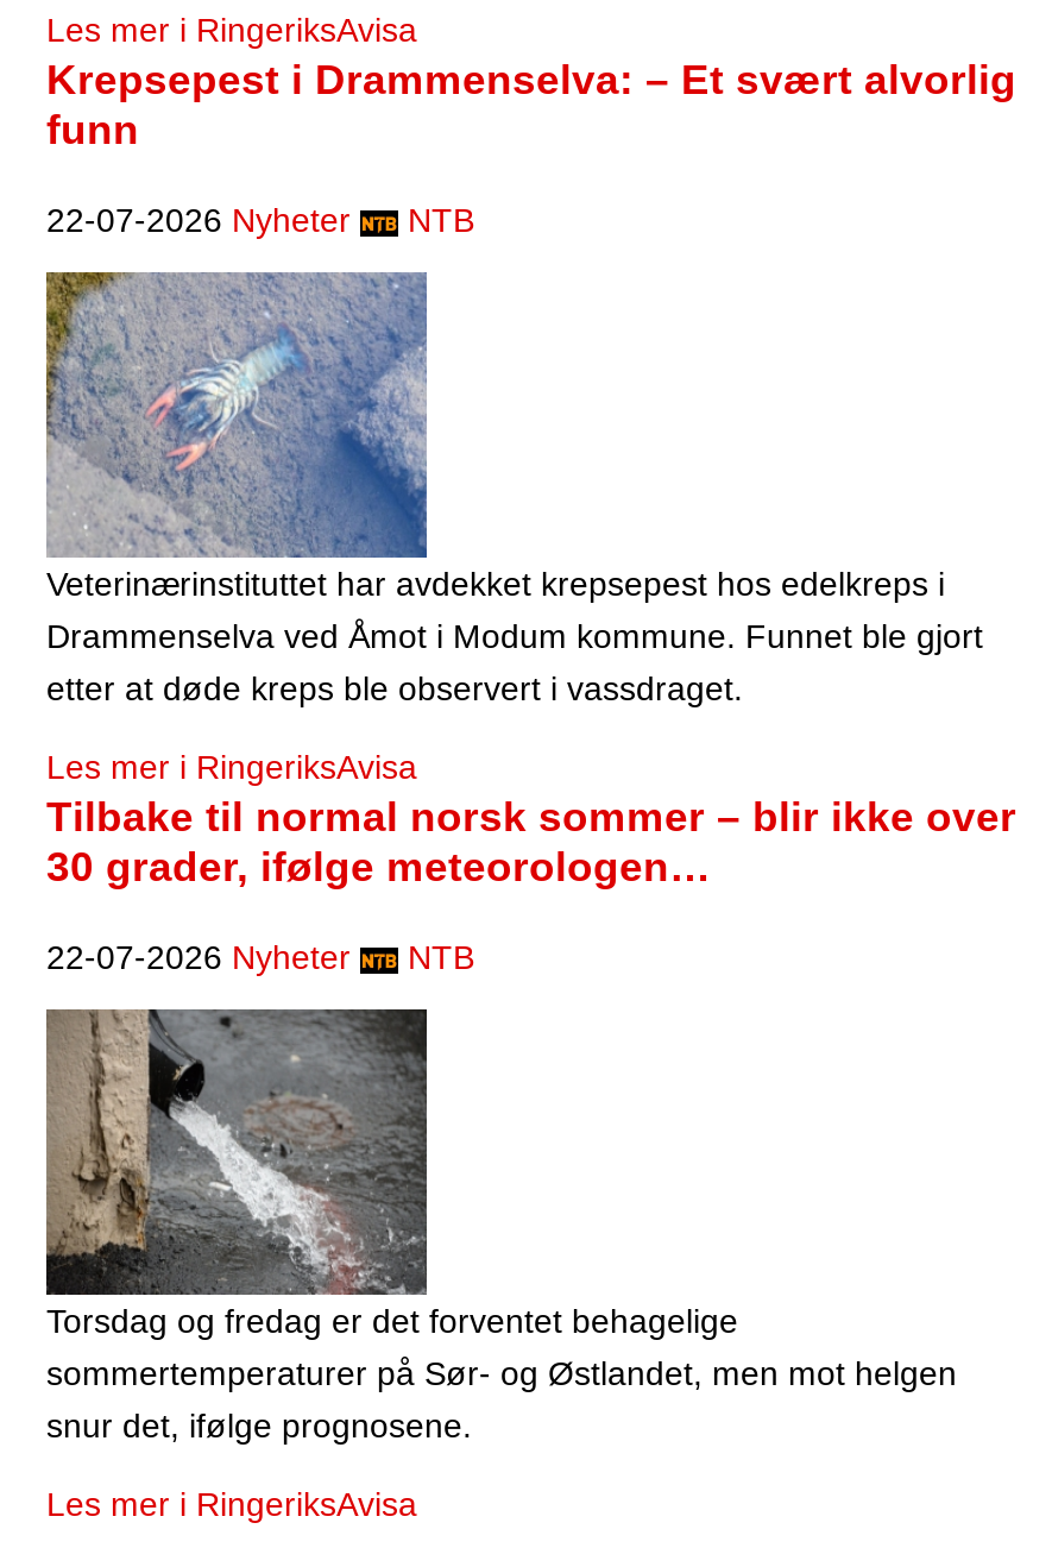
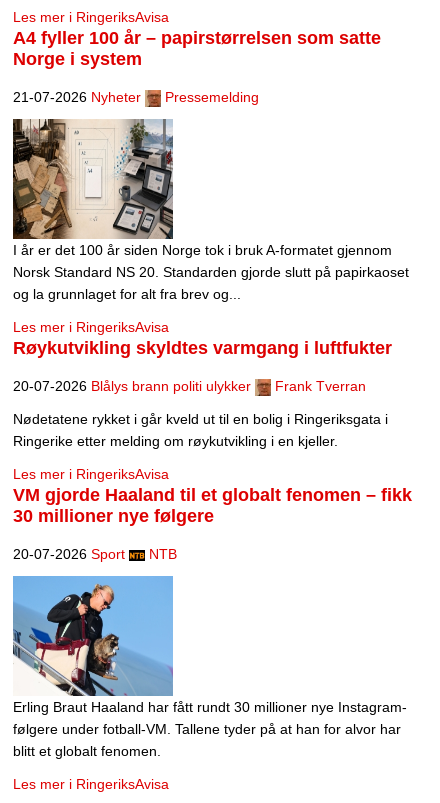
[46,56,1016,153] Krepsepest i Drammenselva: – Et svært alvorlig | funn -> [13,28,381,69] A4 fyller 100 år – papirstørrelsen som satte | Norge i system
[46,201,474,239] 22-07-2026 Nyheter | NTB -> [13,89,259,105] 21-07-2026 Nyheter | Pressemelding
[44,270,983,707] [image] | Veterinærinstituttet har avdekket krepsepest hos edelkreps i | Drammenselva ved Åmot i Modum kommune. Funnet ble gjort | etter at døde kreps ble observert i vassdraget. -> [12,119,409,302] [image] | I år er det 100 år siden Norge tok i bruk A-formatet gjennom | Norsk Standard NS 20. Standarden gjorde slutt på papirkaoset | og la grunnlaget for alt fra brev og...
[46,793,1016,976] Tilbake til normal norsk sommer – blir ikke over | 30 grader, ifølge meteorologen… | 22-07-2026 Nyheter -> [13,338,412,562] Røykutvikling skyldtes varmgang i luftfukter | 20-07-2026 Blålys brann politi ulykker | Frank Tverran | Nødetatene rykket i går kveld ut til en bolig i Ringeriksgata i | Ringerike etter melding om røykutvikling i en kjeller. | Les mer i RingeriksAvisa | VM gjorde Haaland til et globalt fenomen – fikk | 30 millioner nye følgere | 20-07-2026 Sport
[44,1007,957,1445] [image] | Torsdag og fredag er det forventet behagelige | sommertemperaturer på Sør- og Østlandet, men mot helgen | snur det, ifølge prognosene. -> [12,575,407,759] [image] | Erling Braut Haaland har fått rundt 30 millioner nye Instagram- | følgere under fotball-VM. Tallene tyder på at han for alvor har | blitt et globalt fenomen.

